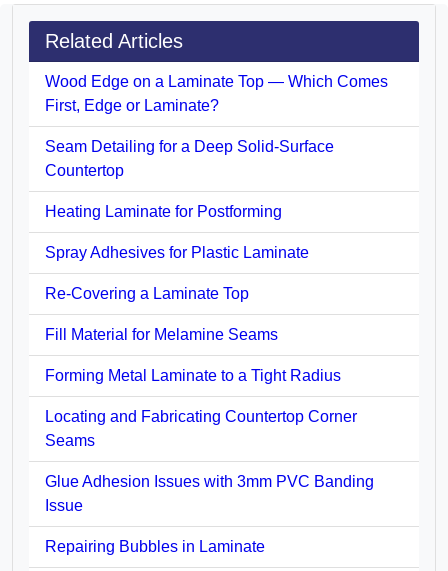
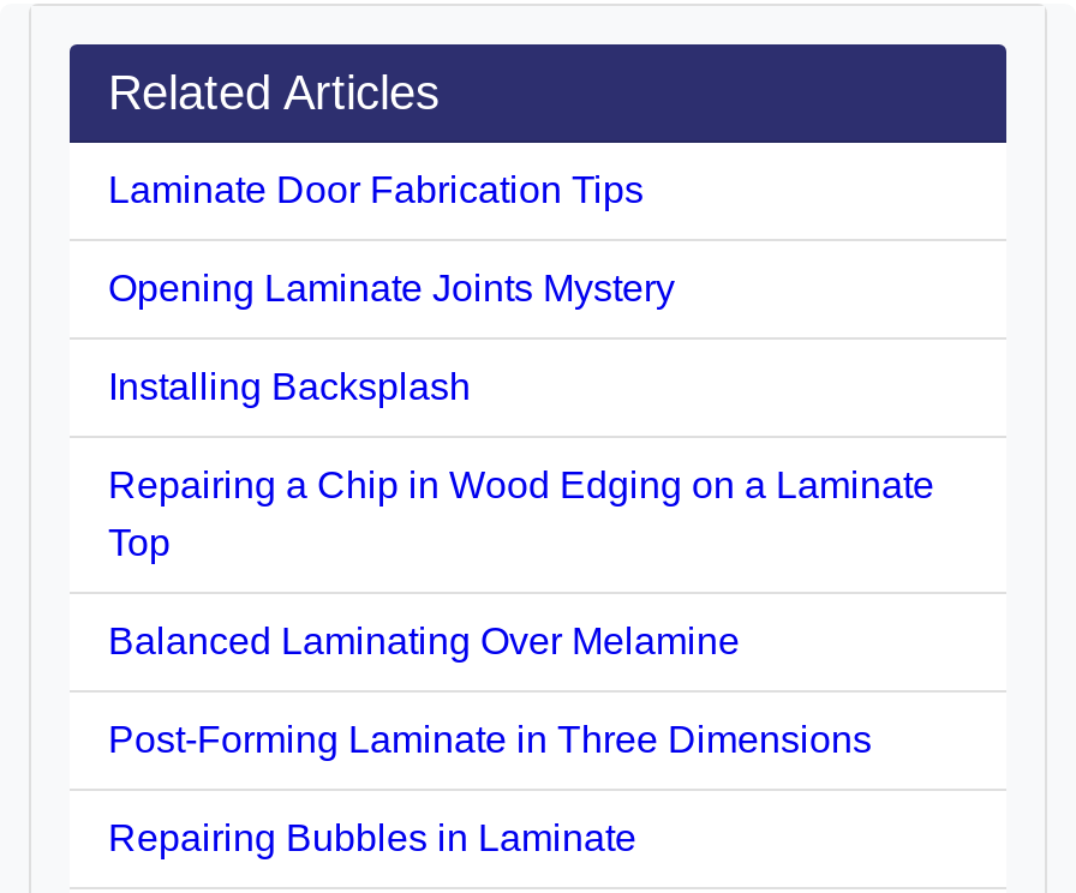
[45,73,388,514] Wood Edge on a Laminate Top — Which Comes | First, Edge or Laminate? | Seam Detailing for a Deep Solid-Surface | Countertop | Heating Laminate for Postforming | Spray Adhesives for Plastic Laminate | Re-Covering a Laminate Top | Fill Material for Melamine Seams | Forming Metal Laminate to a Tight Radius | Locating and Fabricating Countertop Corner | Seams | Glue Adhesion Issues with 3mm PVC Banding | Issue -> [108,169,934,759] Laminate Door Fabrication Tips | Opening Laminate Joints Mystery | Installing Backsplash | Repairing a Chip in Wood Edging on a Laminate | Top | Balanced Laminating Over Melamine | Post-Forming Laminate in Three Dimensions

